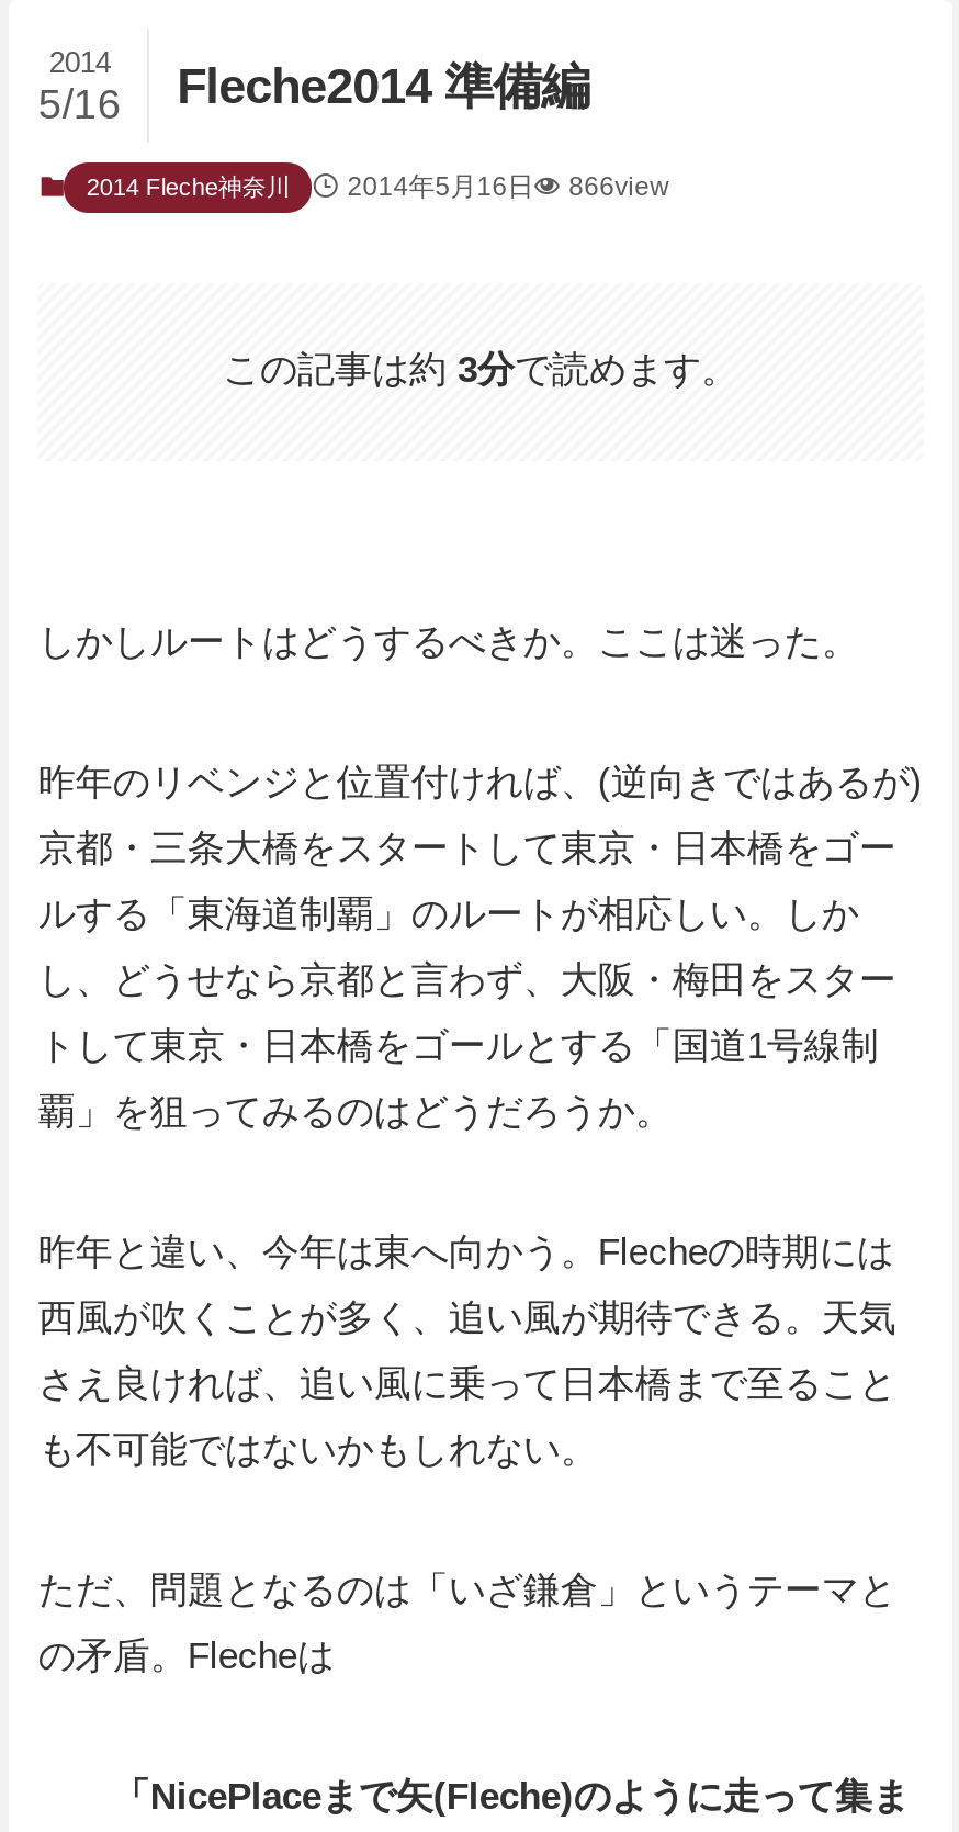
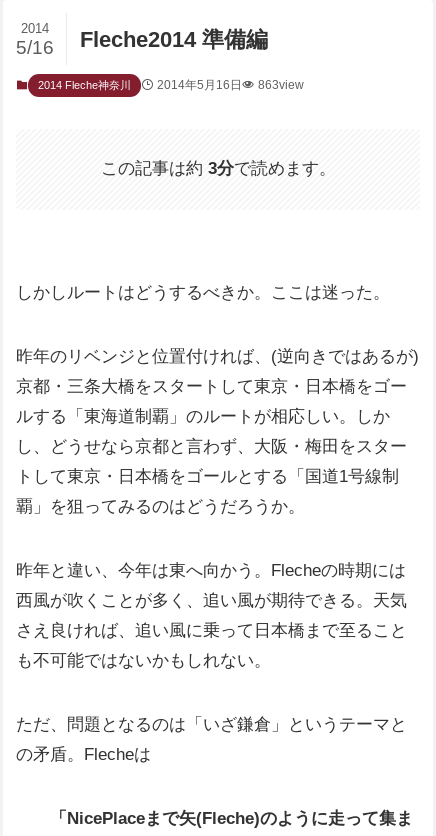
[347,170,670,201] 2014年5月16日 866view -> [157,78,304,92] 2014年5月16日 863view

